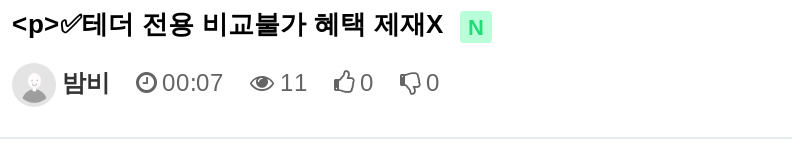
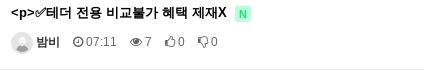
[156,69,224,97] 00:07 -> [83,35,117,49] 07:11
[274,69,308,97] 11 -> [142,35,152,49] 7

